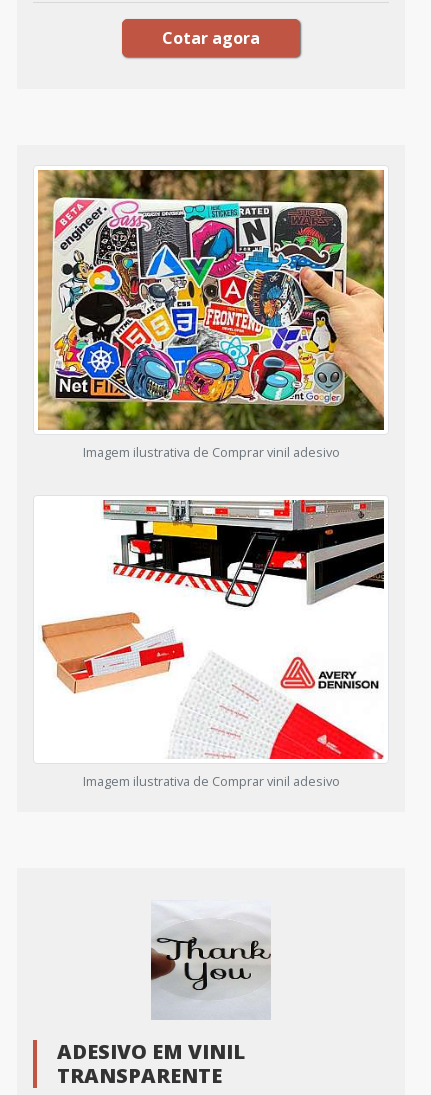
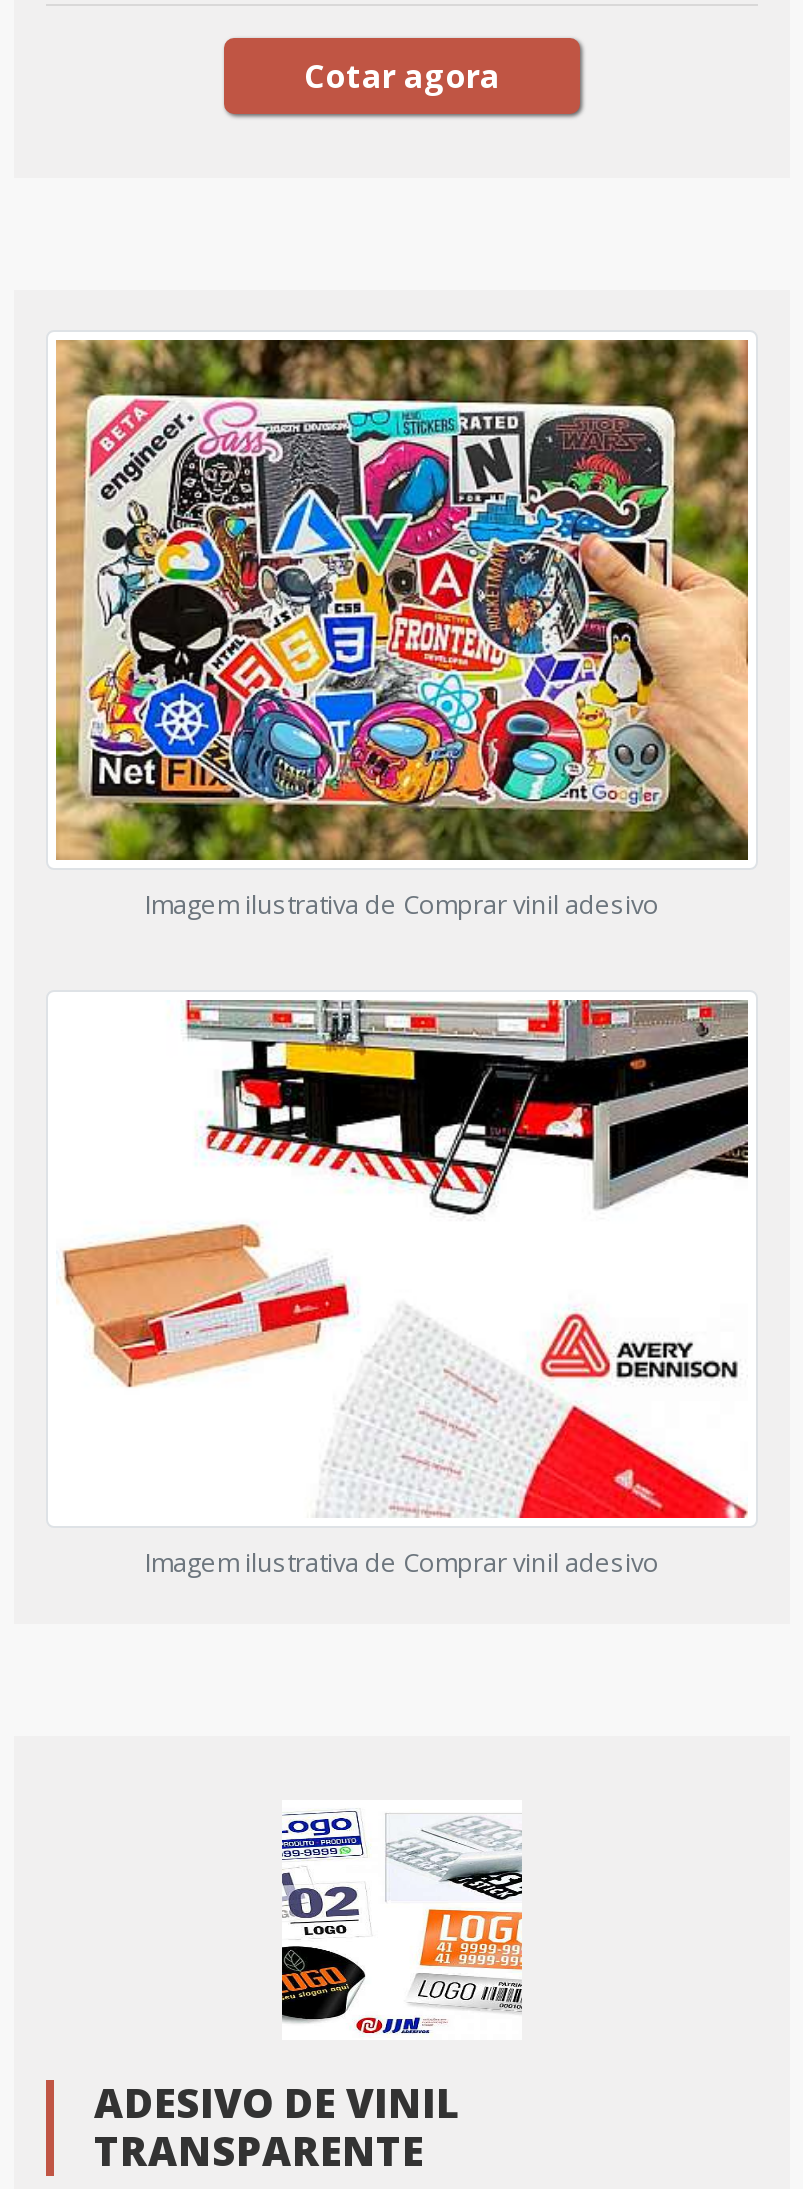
[57,909,272,1065] [image] | ADESIVO EM VINIL -> [94,1814,524,2130] [image] | ADESIVO DE VINIL

